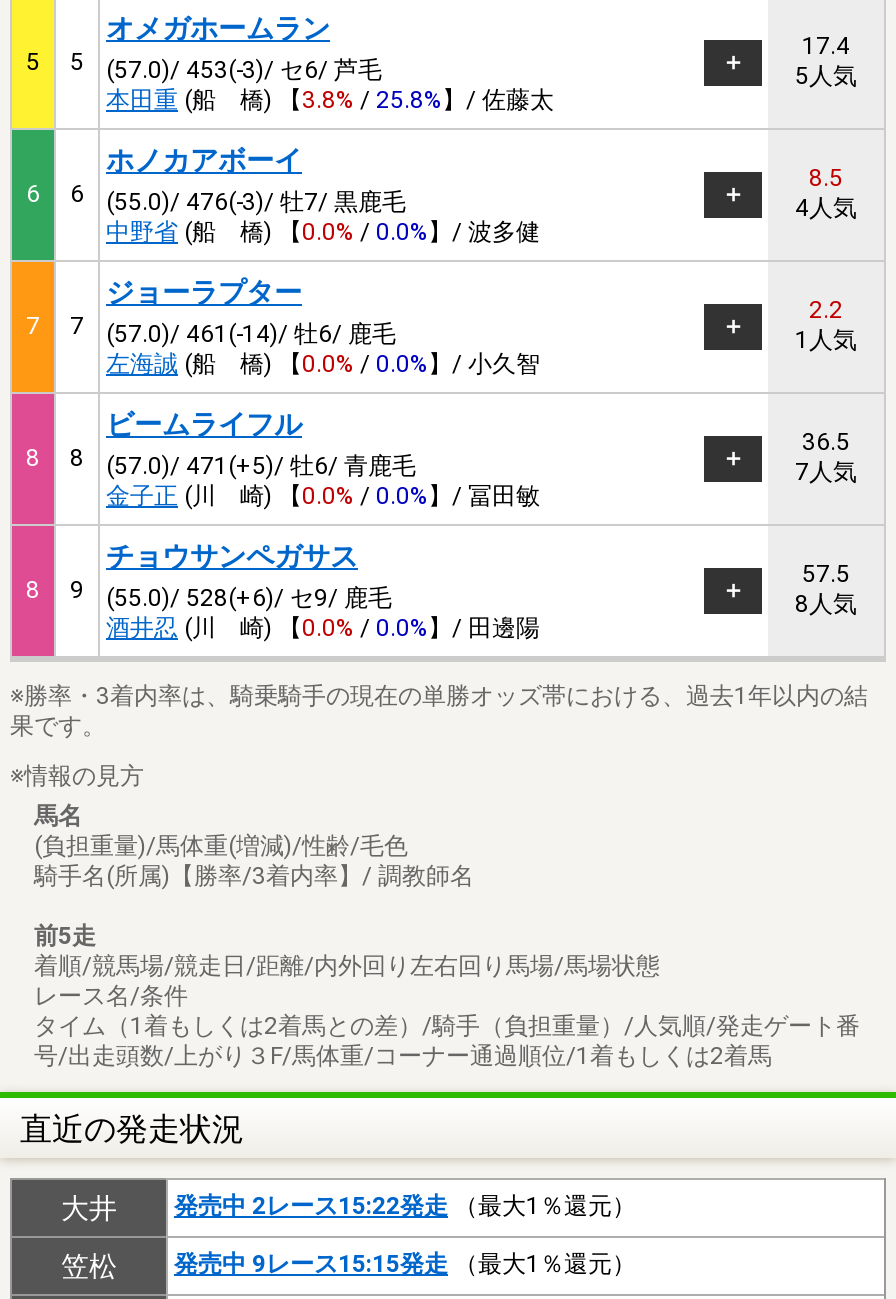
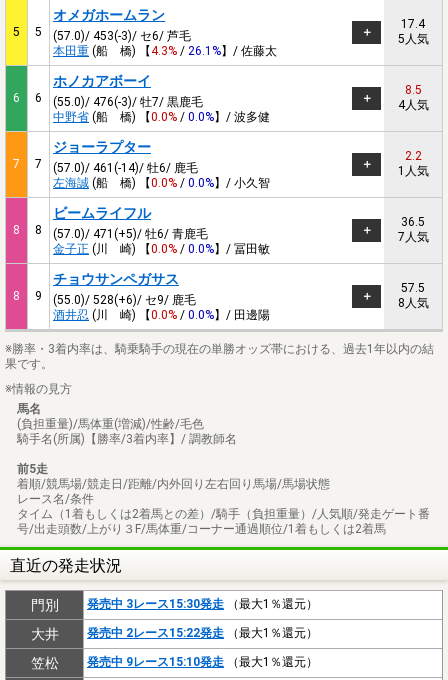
[106,87,554,115] 本田重(船 橋) 【3.8% / 25.8%】/ 佐藤太 -> [53,44,277,58] 本田重(船 橋) 【4.3% / 26.1%】/ 佐藤太
none -> [30,597,318,613] 門別 | 発売中 3レース15:30発走（最大1％還元）
[174,1251,636,1279] 発売中 9レース15:15発走（最大1％還元） -> [87,655,318,669] 発売中 9レース15:10発走（最大1％還元）

